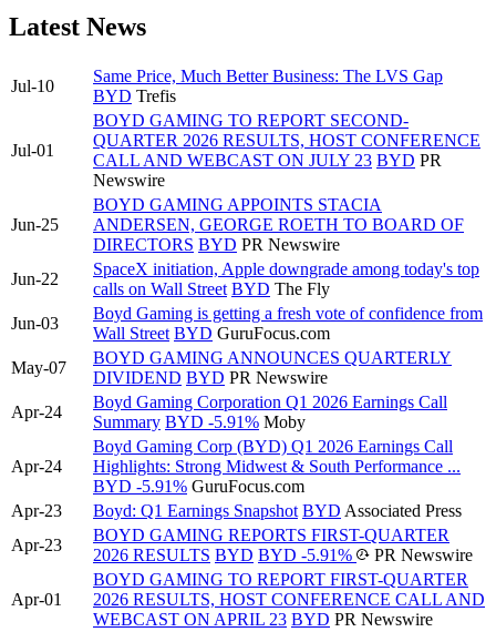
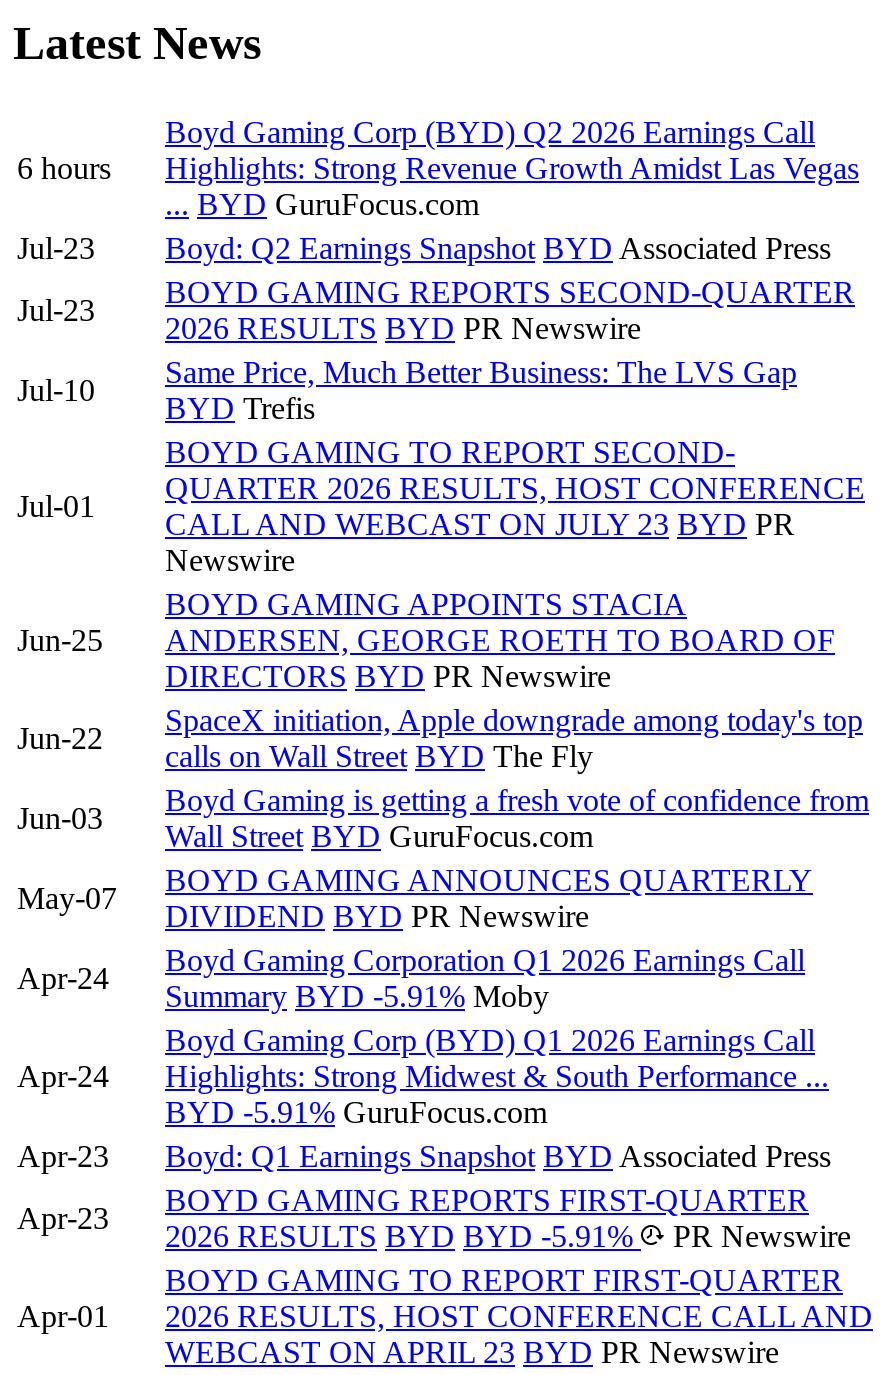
none -> [17,150,111,184] 6 hours
none -> [17,114,859,326] Boyd Gaming Corp (BYD) Q2 2026 Earnings Call | Highlights: Strong Revenue Growth Amidst Las Vegas | ... BYD GuruFocus.com | Jul-23 | Boyd: Q2 Earnings Snapshot BYD Associated Press | Jul-23
none -> [165,274,855,344] BOYD GAMING REPORTS SECOND-QUARTER | 2026 RESULTS BYD PR Newswire

